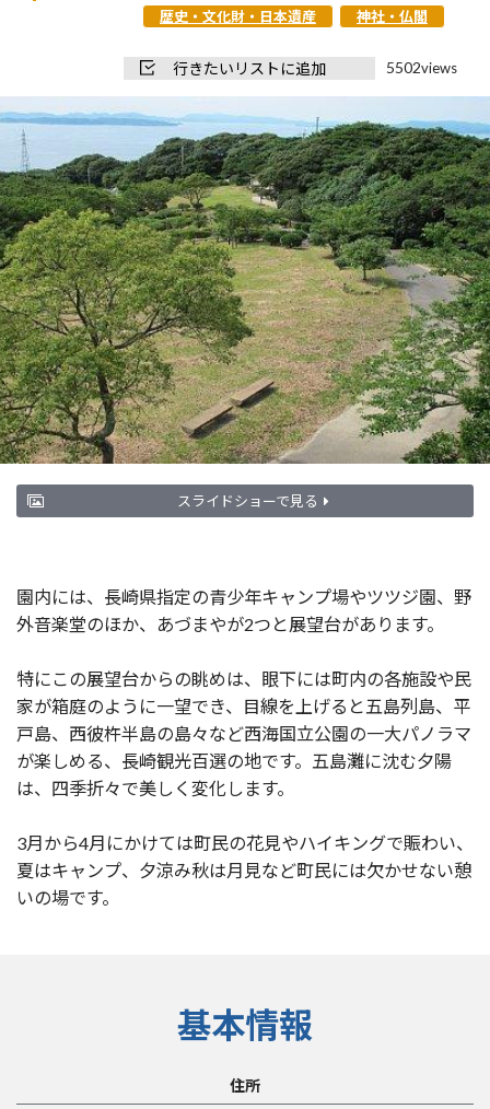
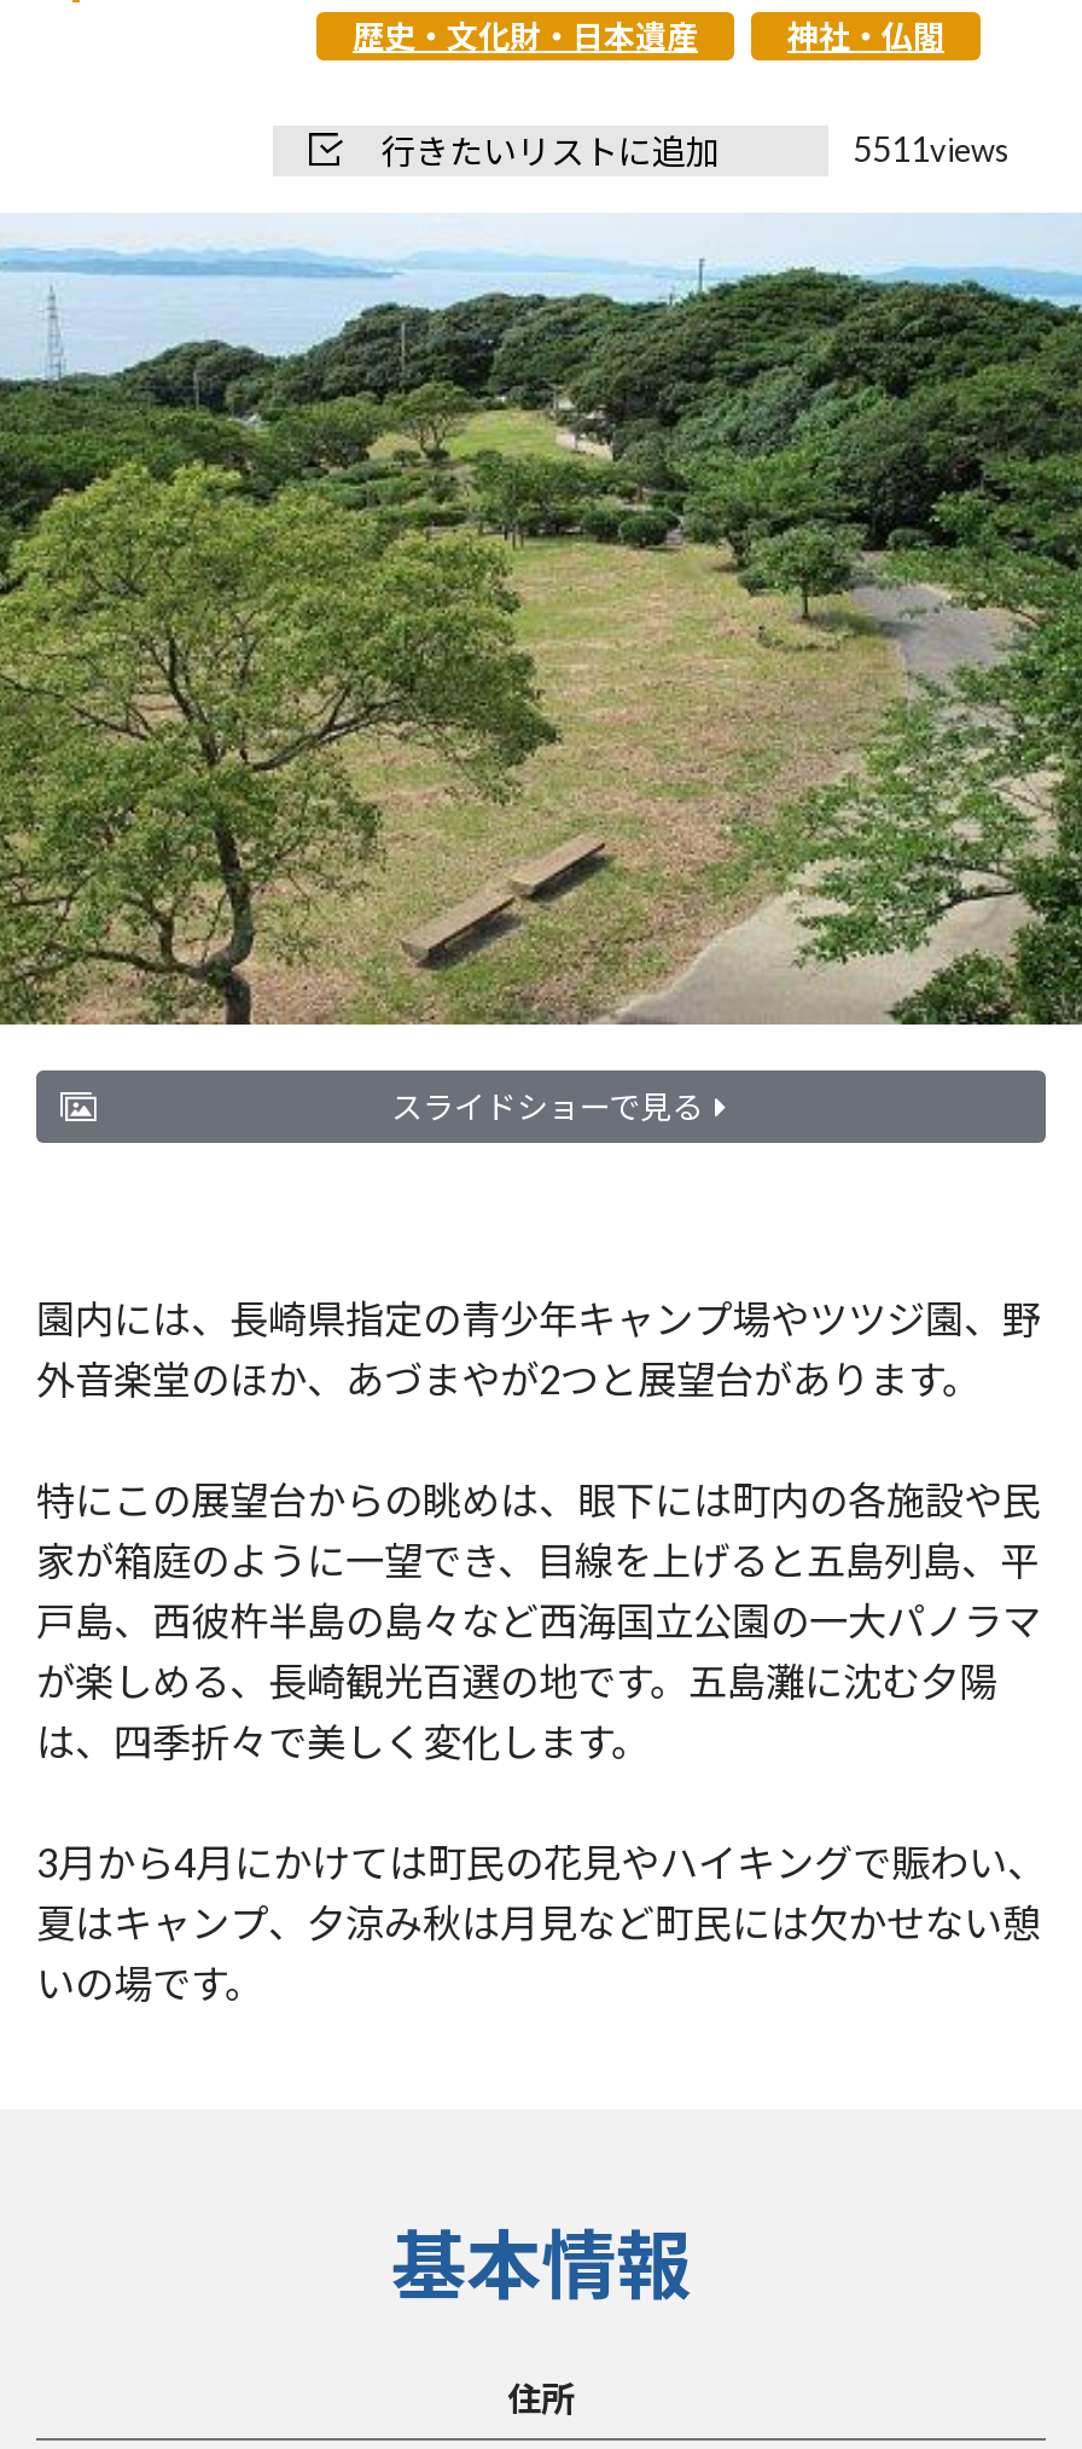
[386,58,457,77] 5502views -> [853,128,1010,169] 5511views

